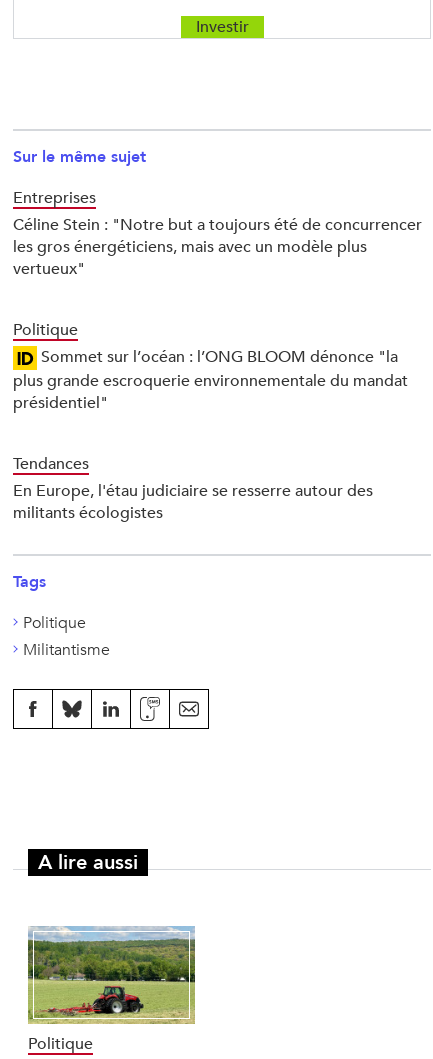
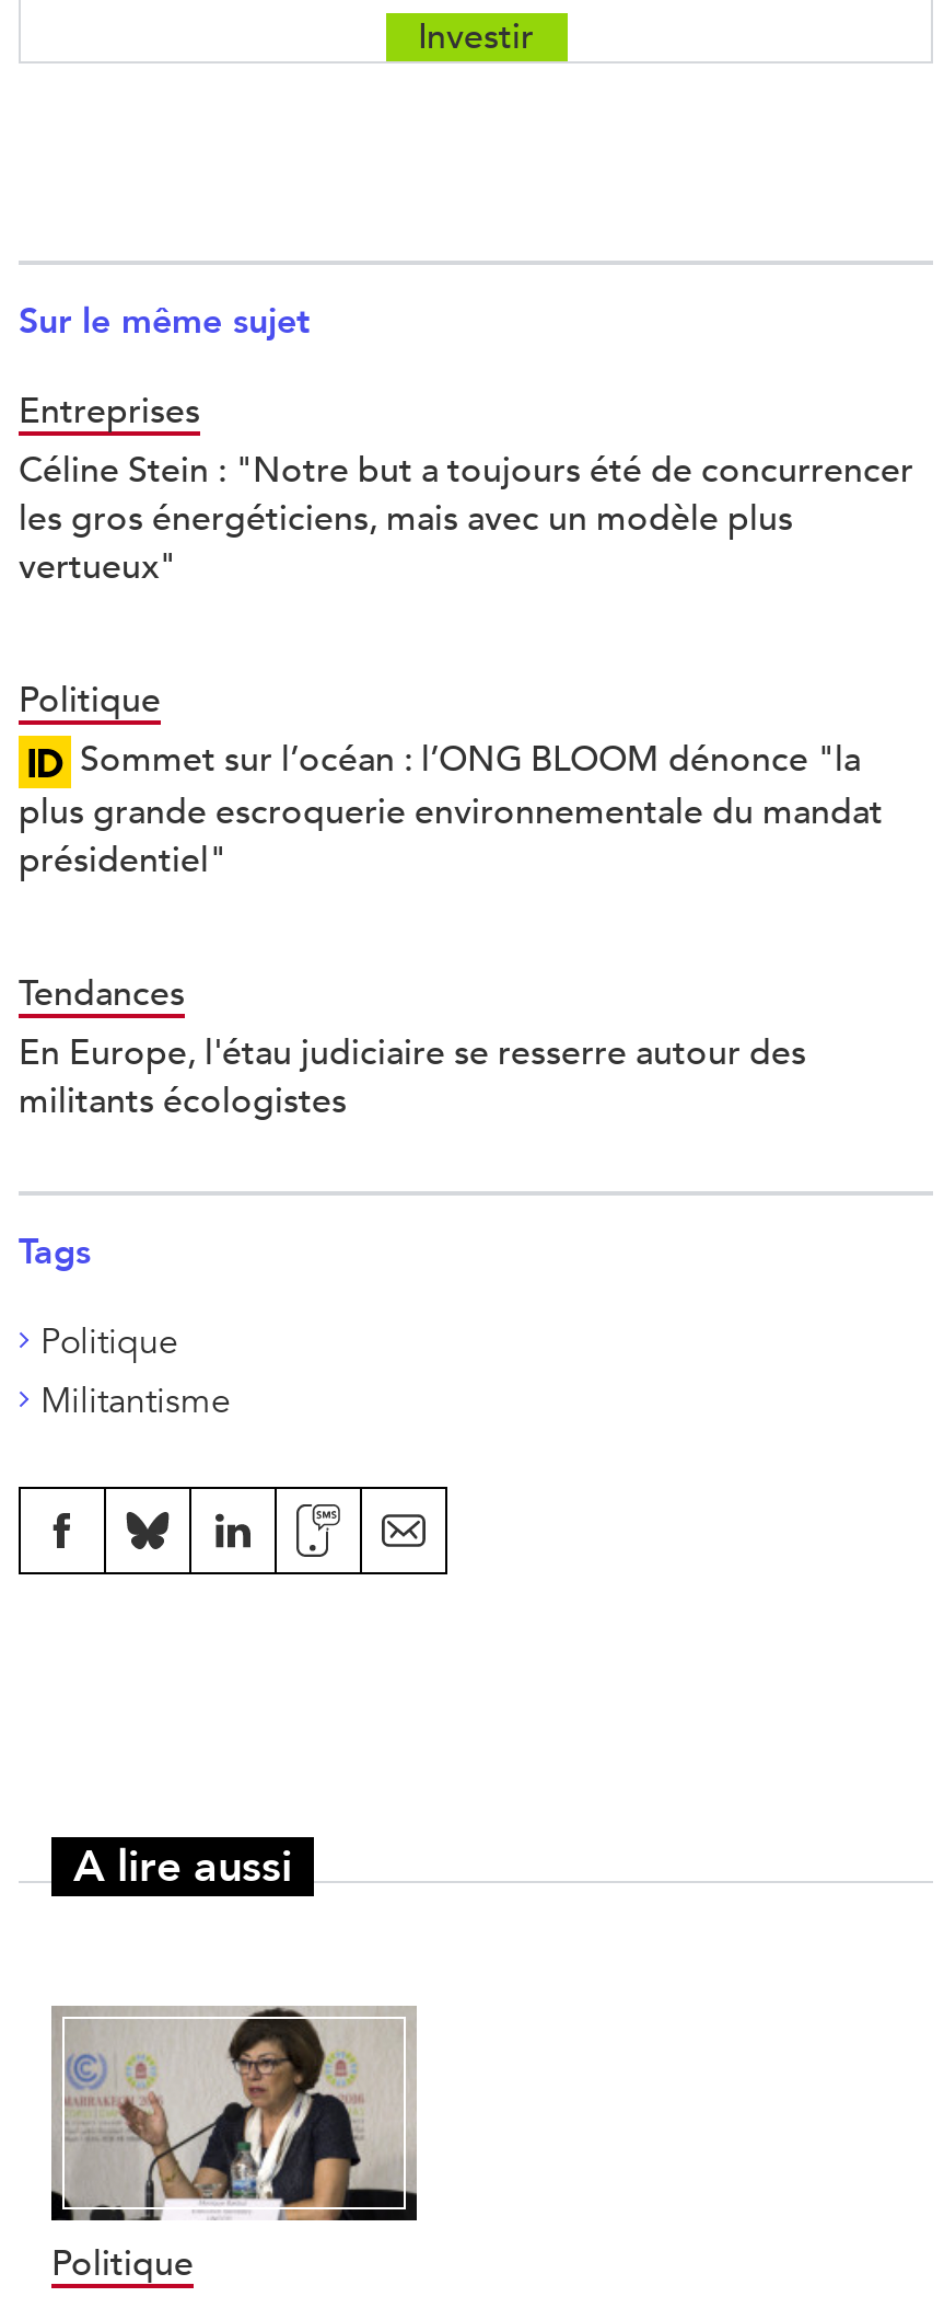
[27,926,195,1025] [image] -> [49,2006,419,2223] [image]

